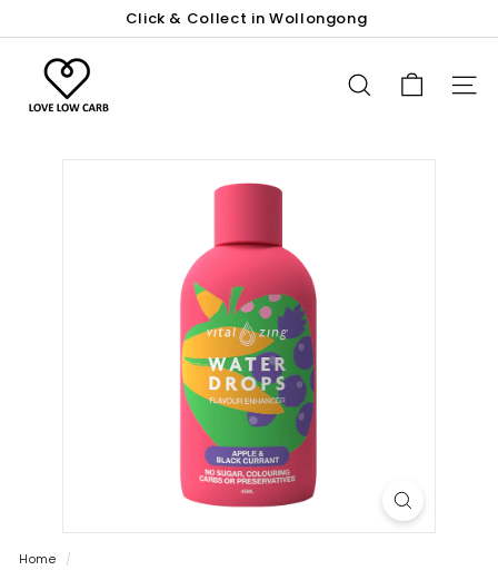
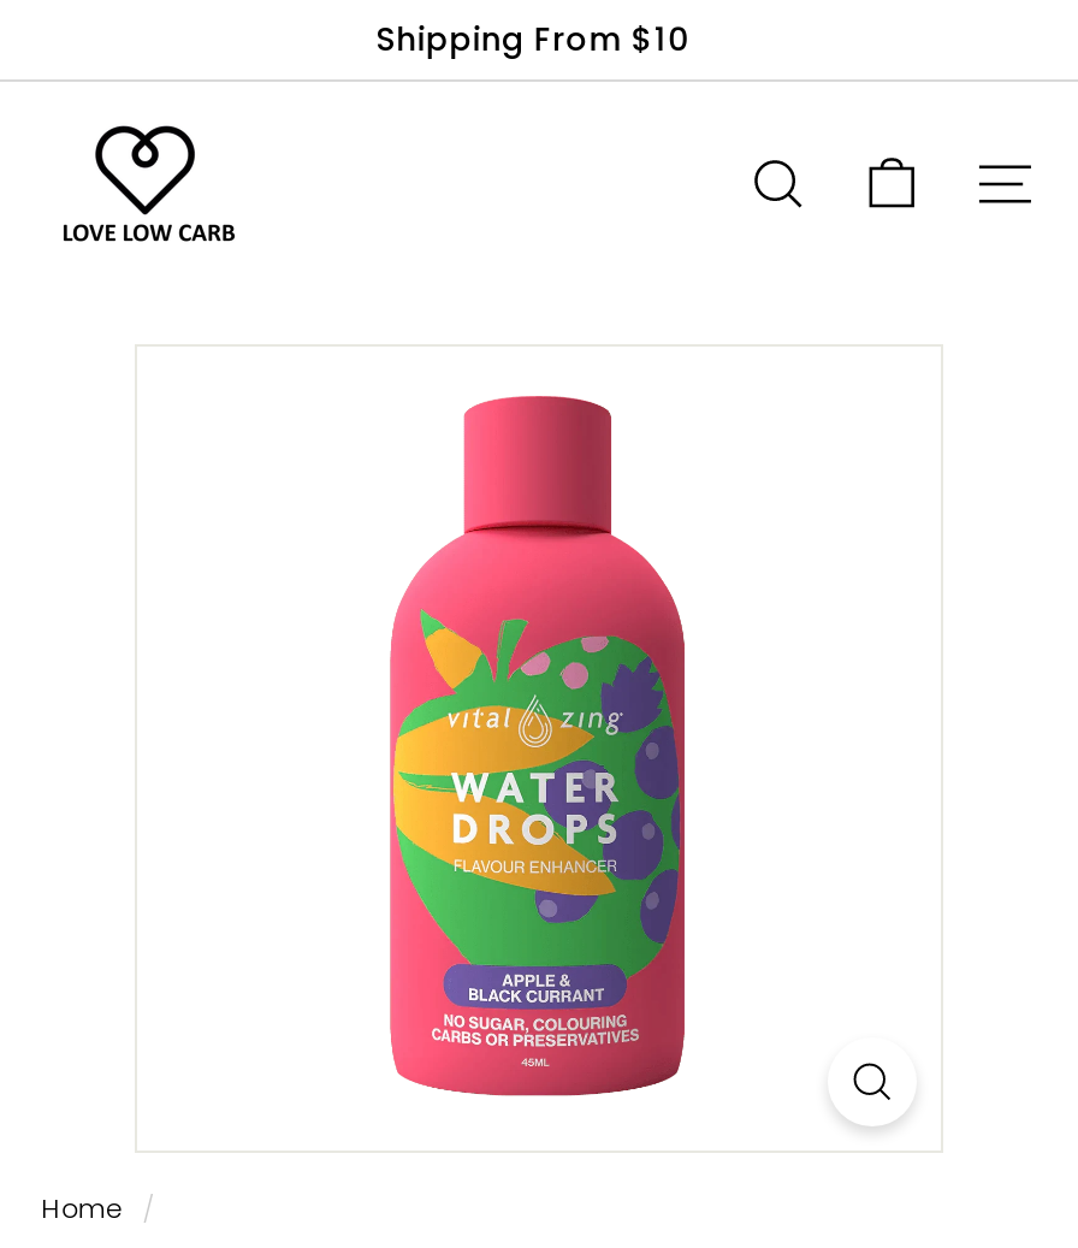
[125,8,367,29] Click & Collect in Wollongong -> [375,17,691,63] Shipping From $10

